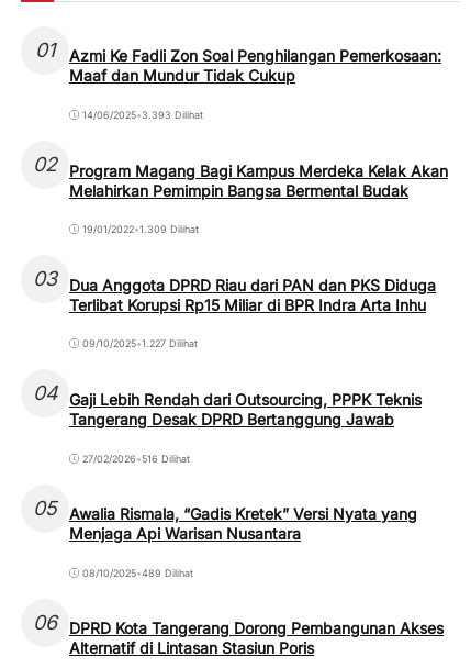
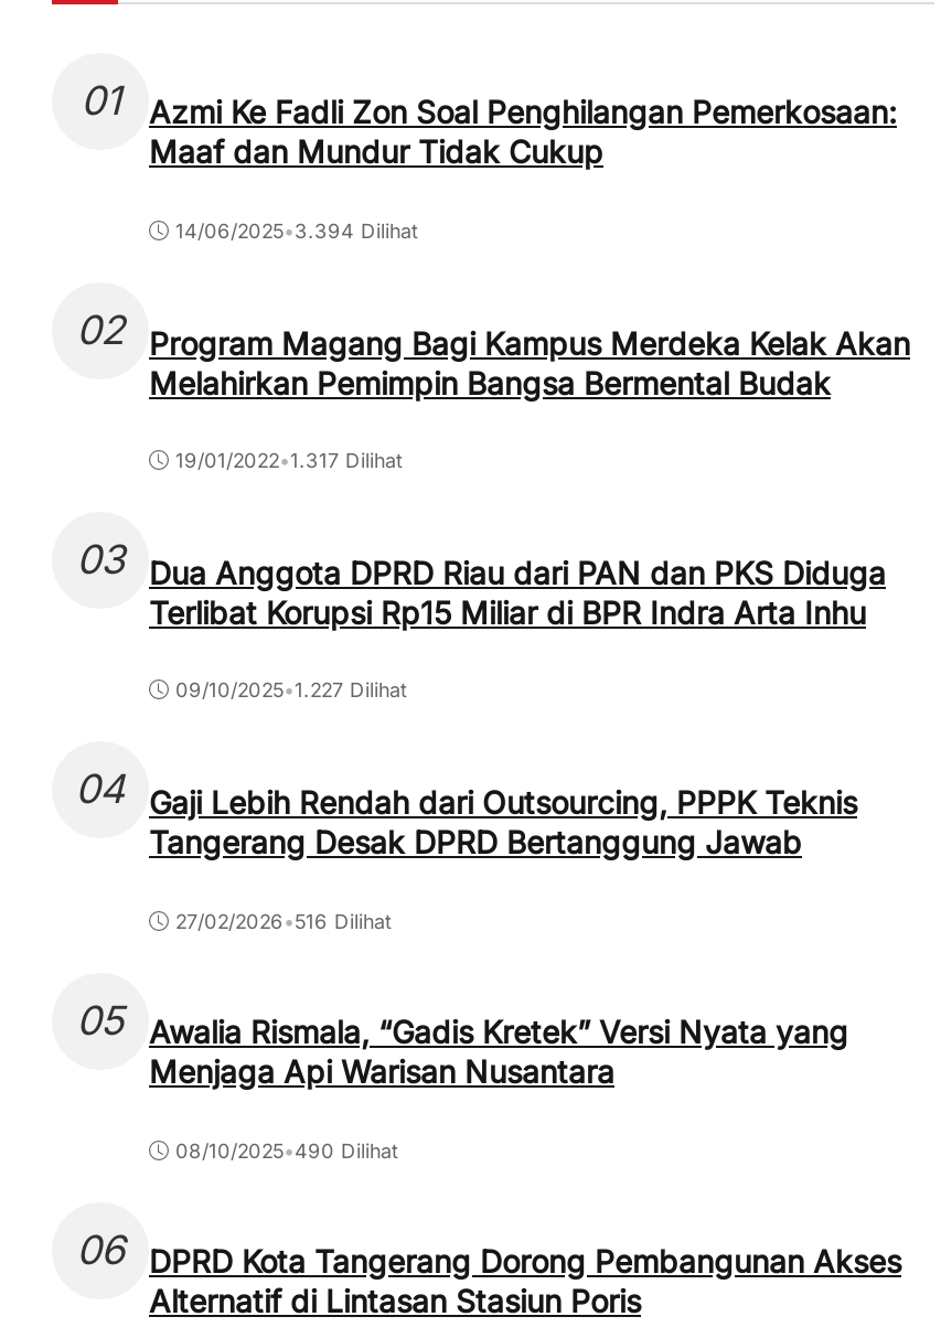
[82,109,203,121] 14/06/2025•3.393 Dilihat -> [175,218,418,242] 14/06/2025•3.394 Dilihat
[82,223,199,235] 19/01/2022•1.309 Dilihat -> [175,448,403,472] 19/01/2022•1.317 Dilihat
[82,567,193,579] 08/10/2025•489 Dilihat -> [175,1138,398,1162] 08/10/2025•490 Dilihat

